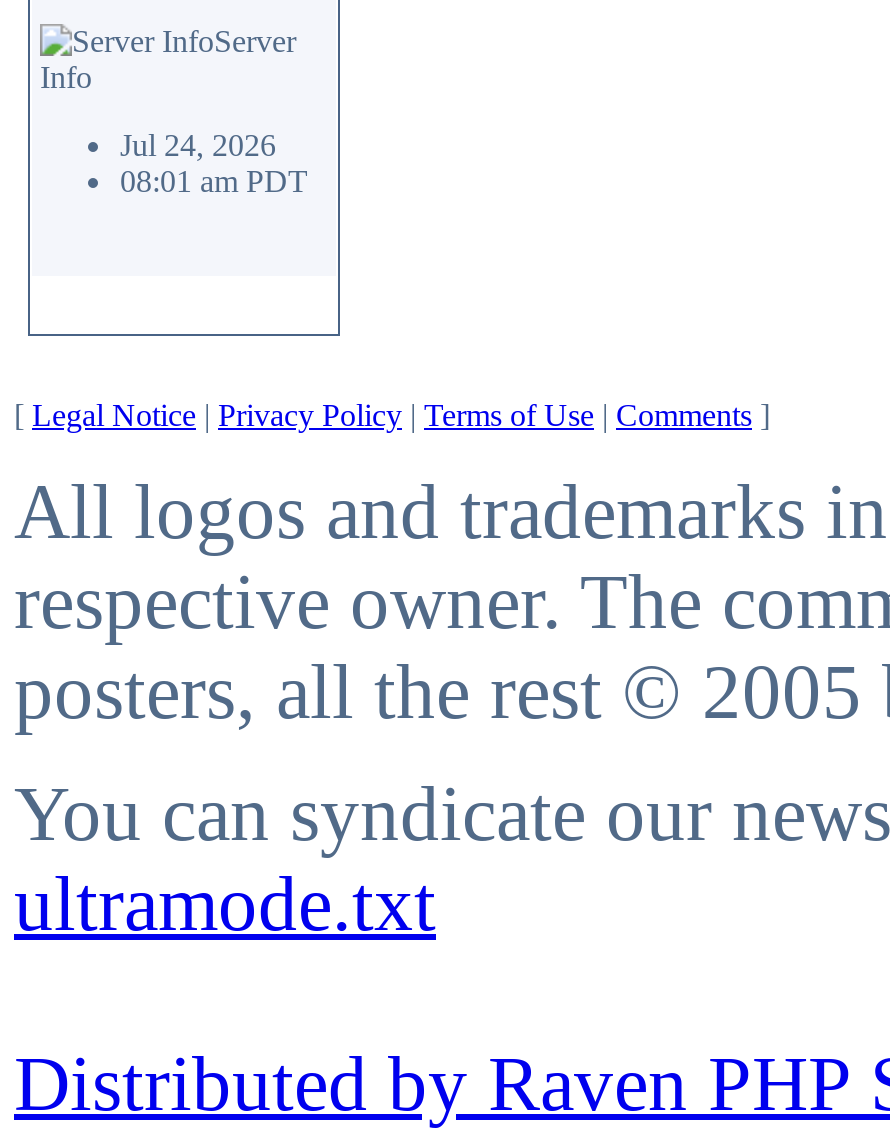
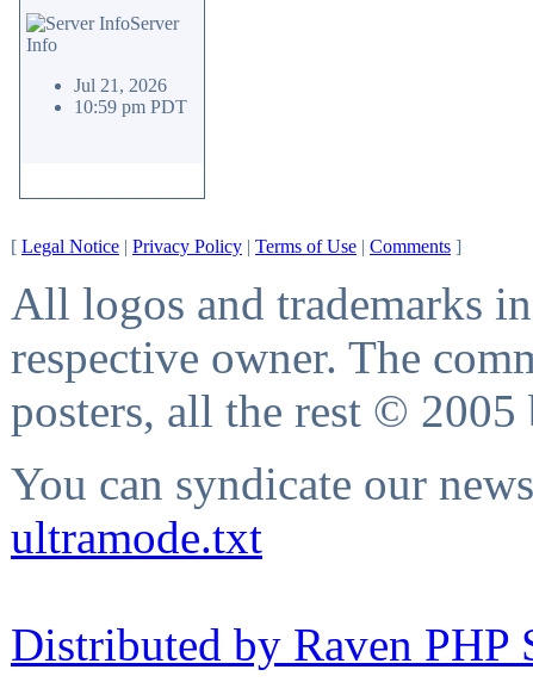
[120,128,276,162] Jul 24, 2026 -> [74,75,167,95] Jul 21, 2026
[120,164,308,198] 08:01 am PDT -> [74,97,187,117] 10:59 pm PDT

